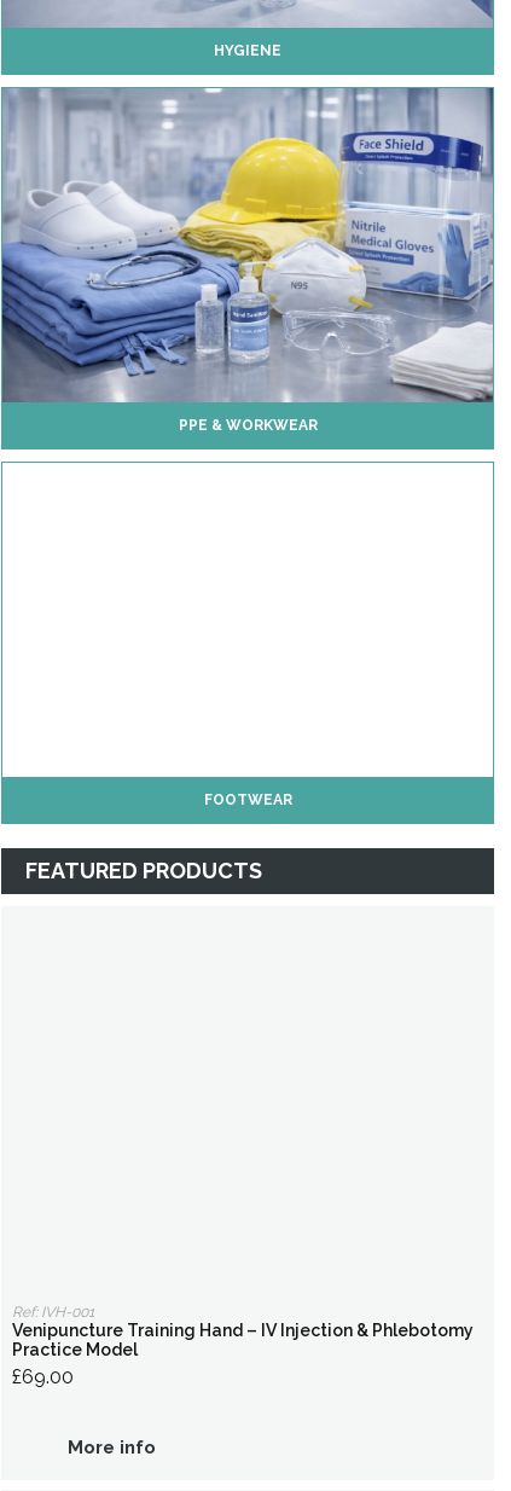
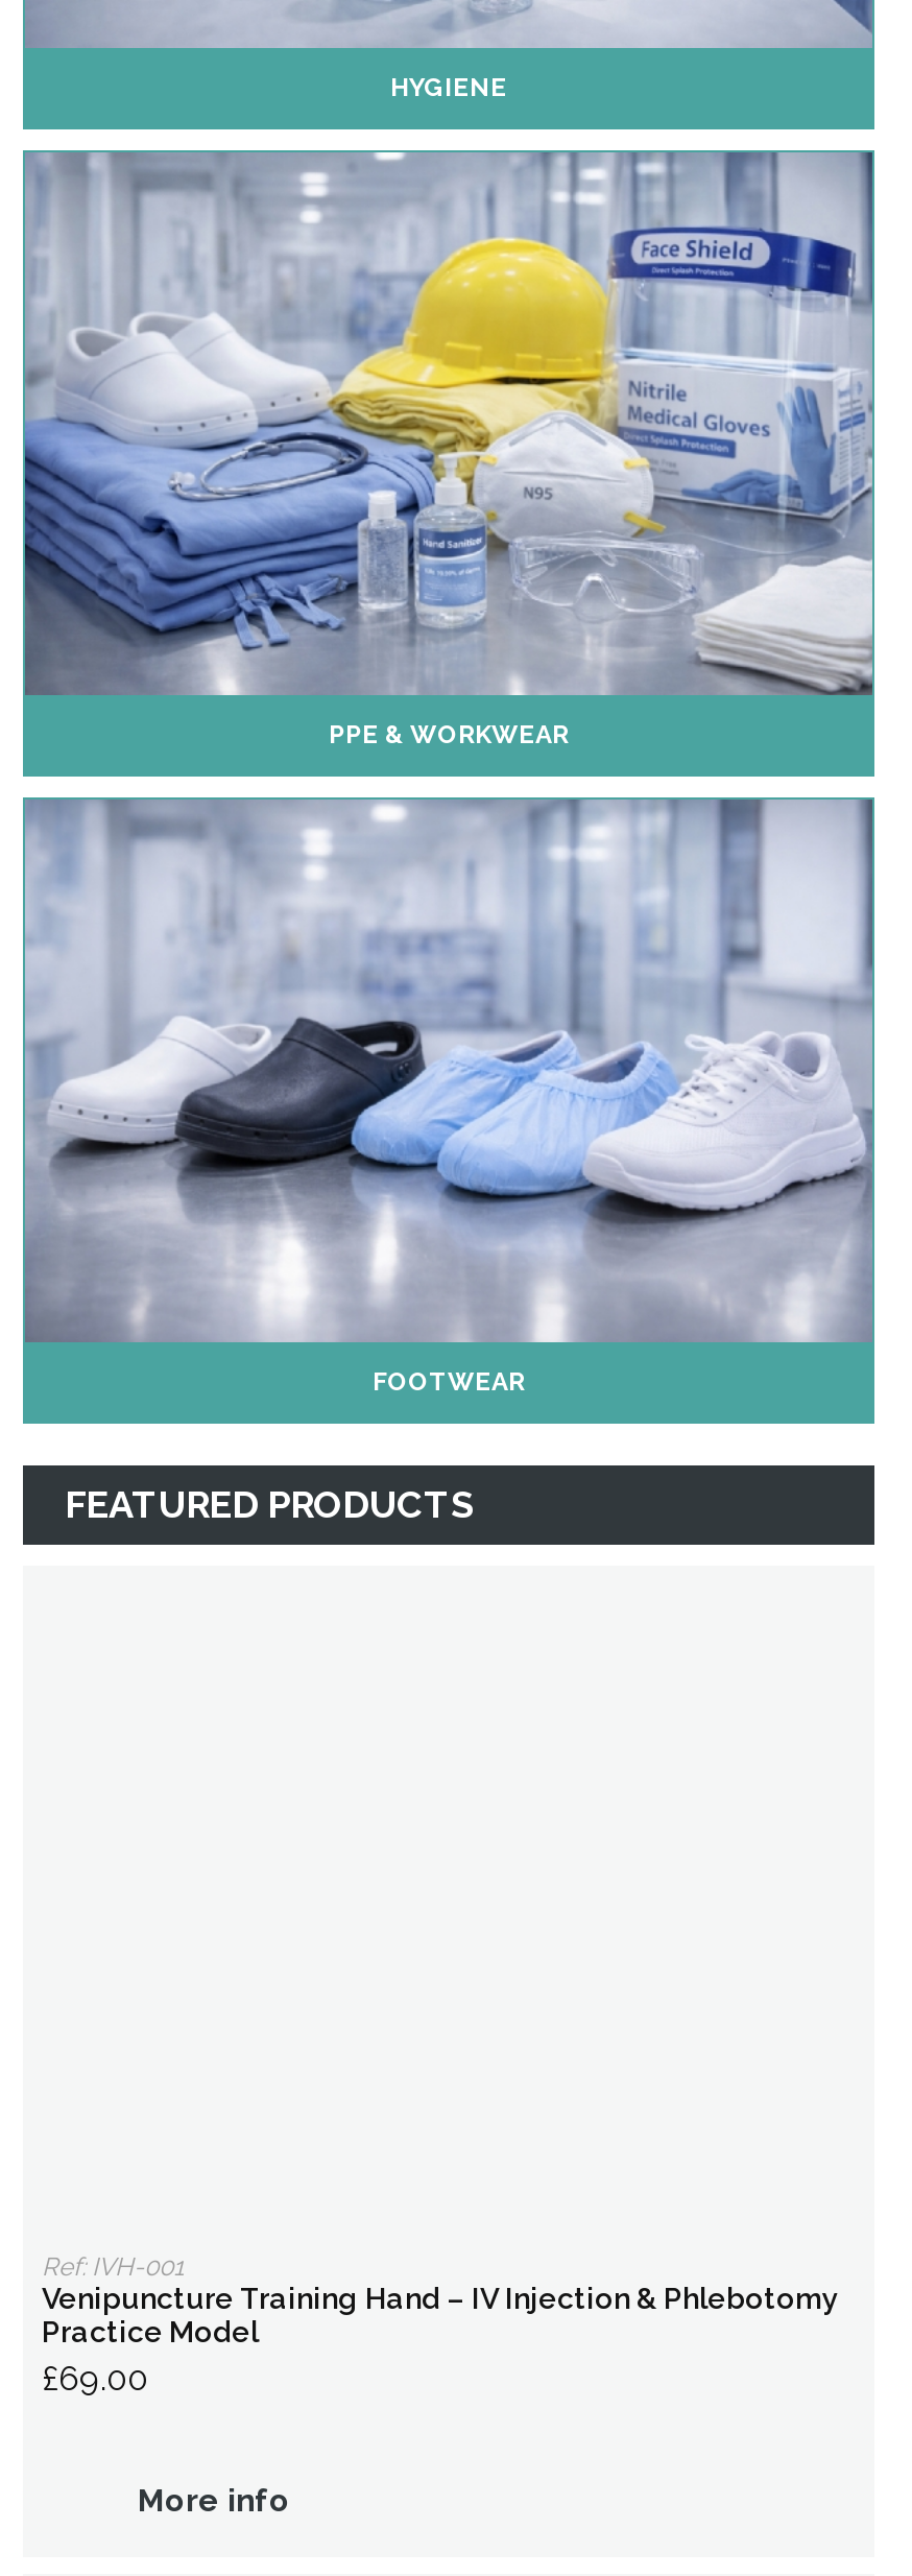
none -> [23,797,874,1342] [image]

